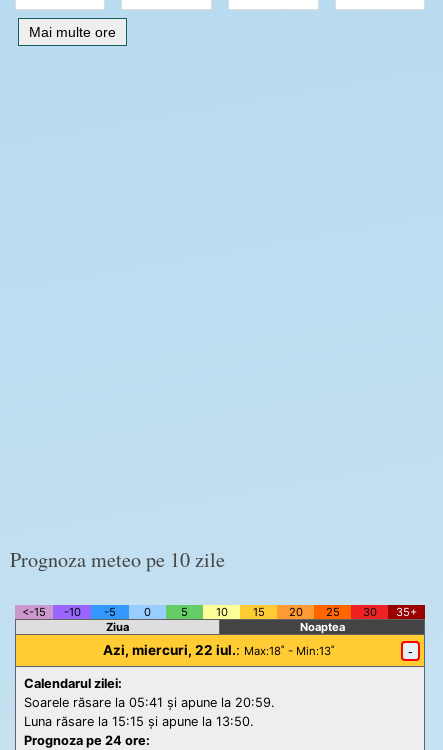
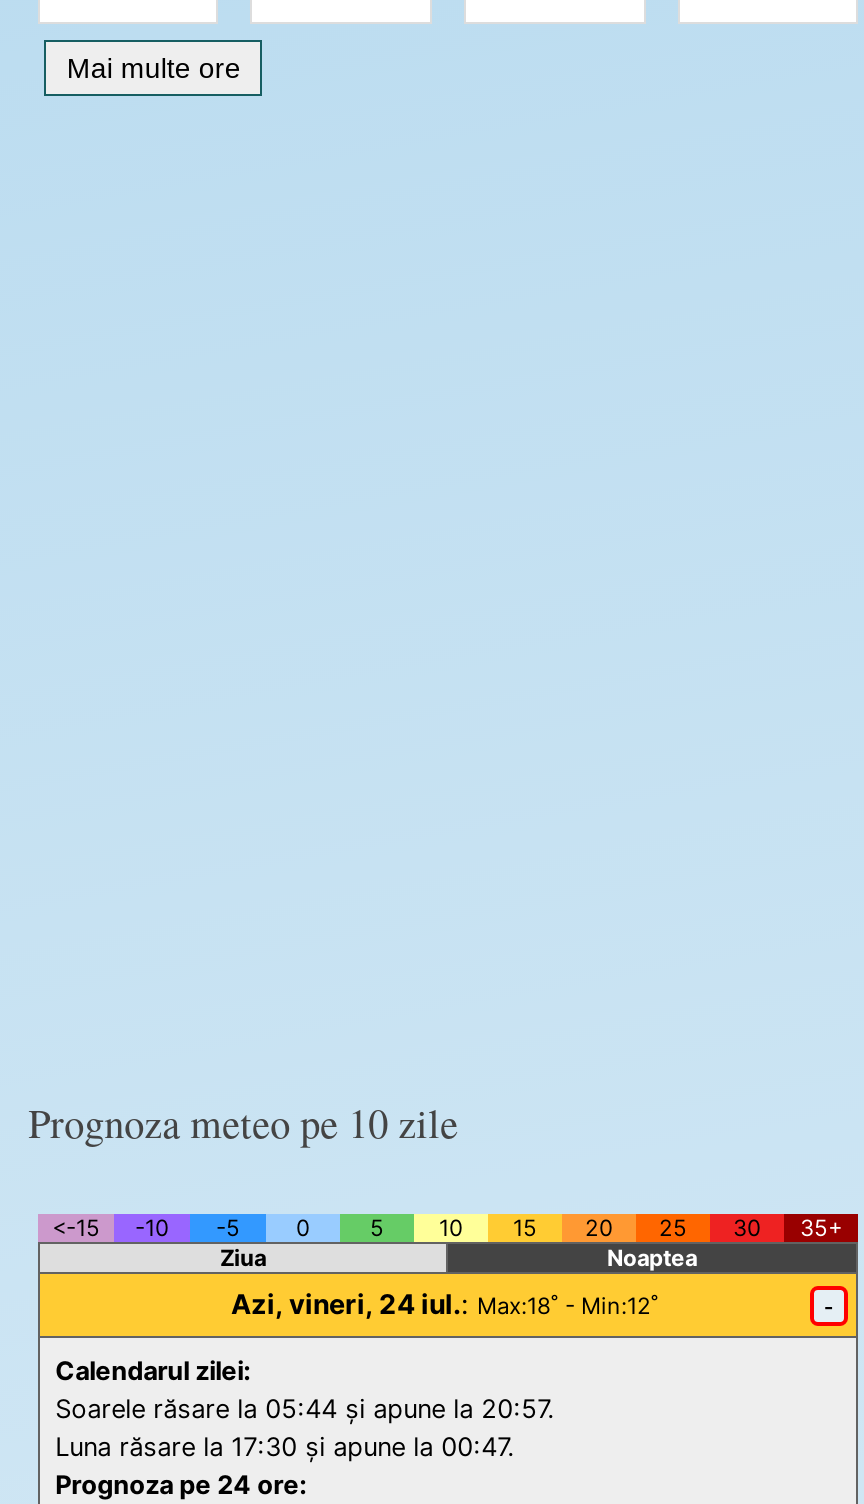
[102,642,334,658] Azi, miercuri, 22 iul.: Max:18˚ - Min:13˚ -> [231,1288,659,1320] Azi, vineri, 24 iul.: Max:18˚ - Min:12˚
[24,695,275,710] Soarele răsare la 05:41 și apune la 20:59. -> [55,1394,555,1424] Soarele răsare la 05:44 și apune la 20:57.
[24,714,254,729] Luna răsare la 15:15 și apune la 13:50. -> [55,1432,515,1462] Luna răsare la 17:30 și apune la 00:47.

